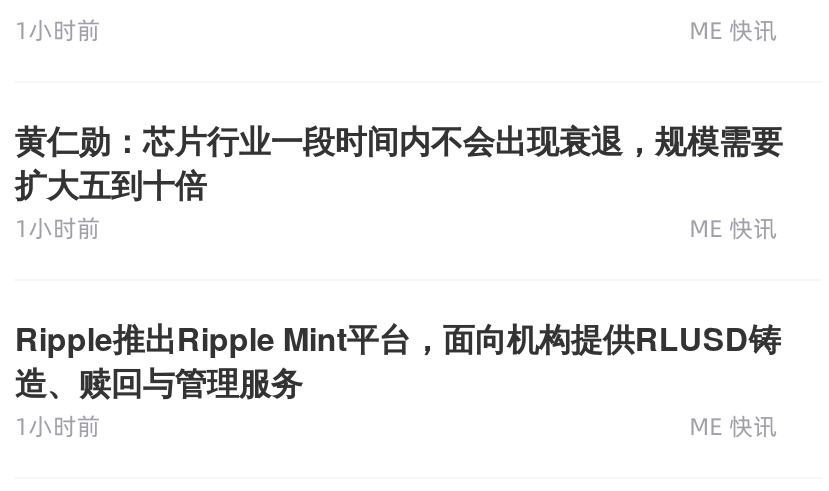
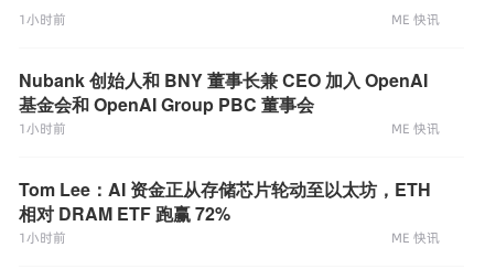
[15,117,783,207] 黄仁勋：芯片行业一段时间内不会出现衰退，规模需要 | 扩大五到十倍 -> [19,67,428,117] Nubank 创始人和 BNY 董事长兼 CEO 加入 OpenAI | 基金会和 OpenAI Group PBC 董事会
[15,315,781,405] Ripple推出Ripple Mint平台，面向机构提供RLUSD铸 | 造、赎回与管理服务 -> [19,176,431,226] Tom Lee：AI 资金正从存储芯片轮动至以太坊，ETH | 相对 DRAM ETF 跑赢 72%

